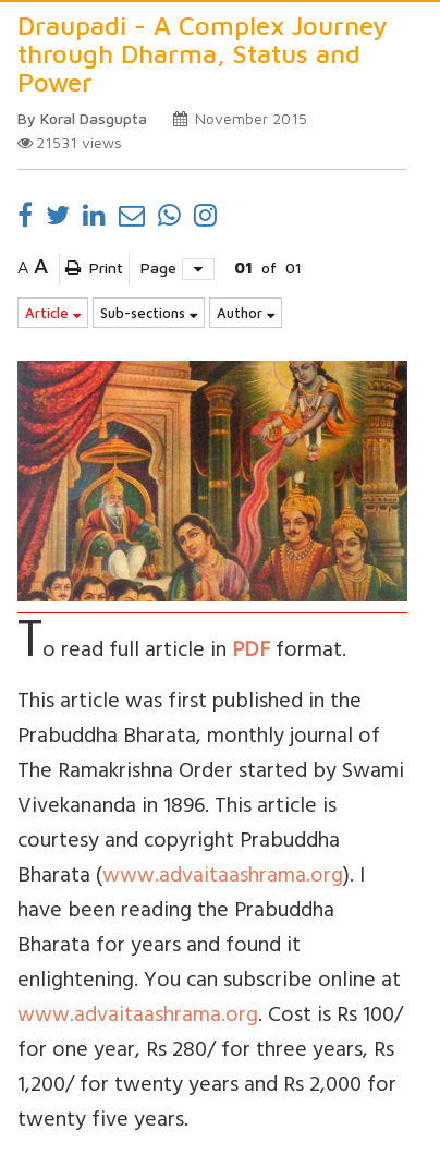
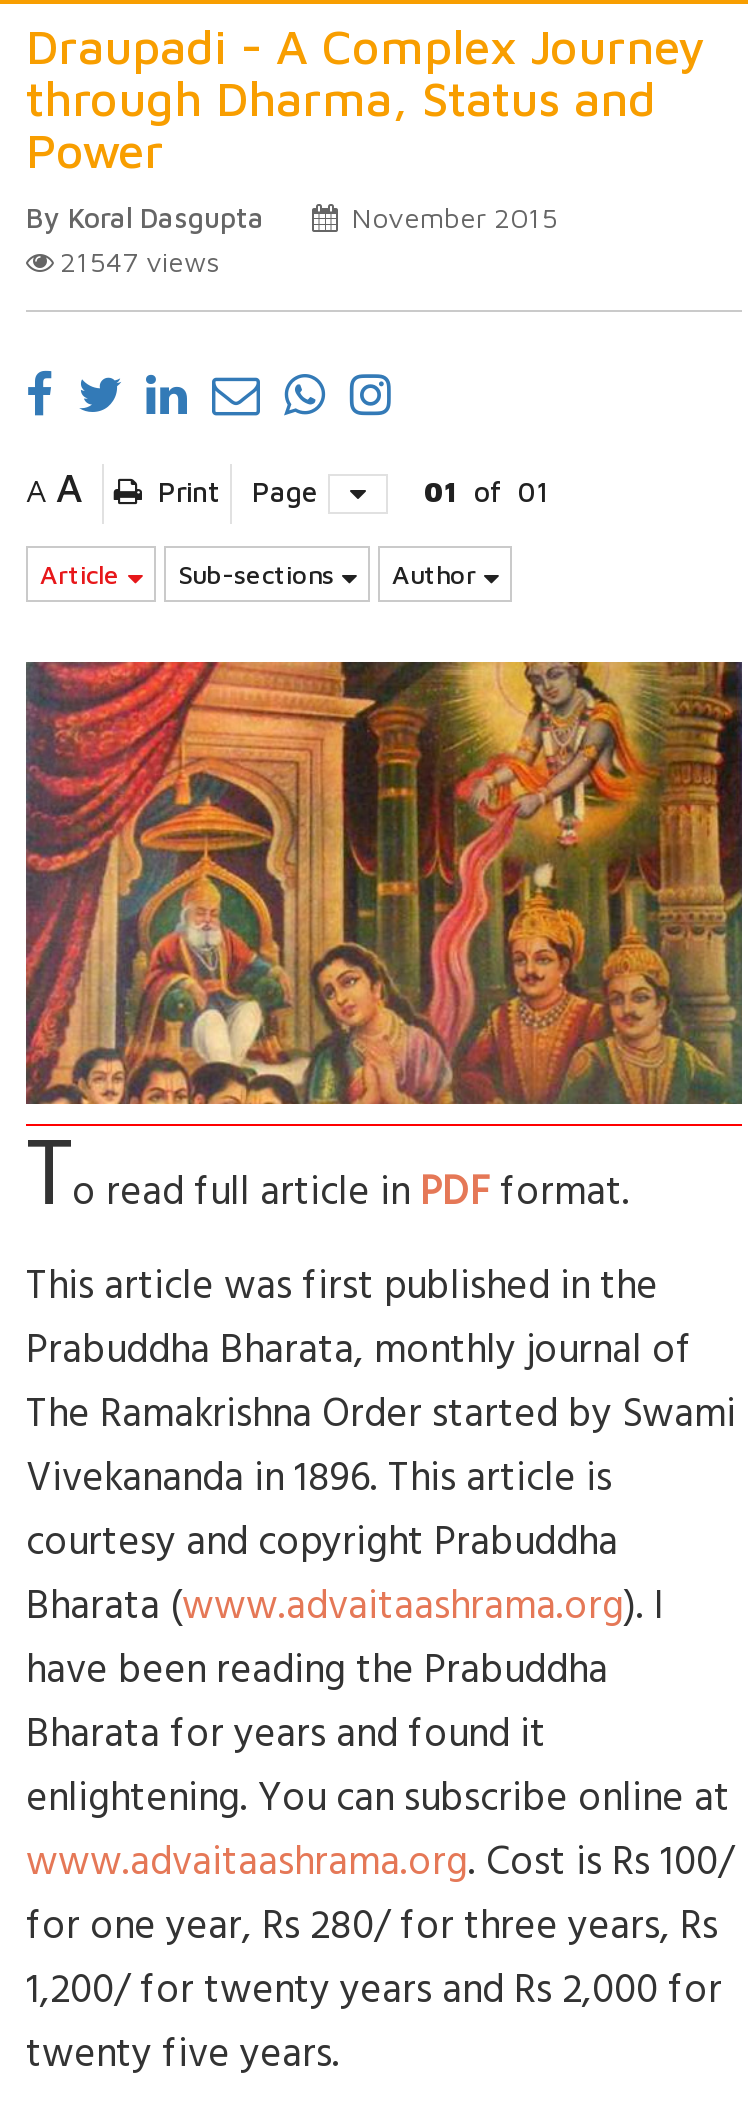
[36,133,122,151] 21531 views -> [60,244,220,278] 21547 views

